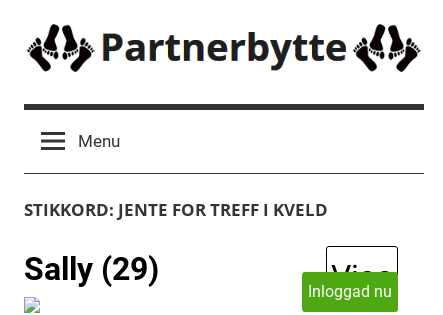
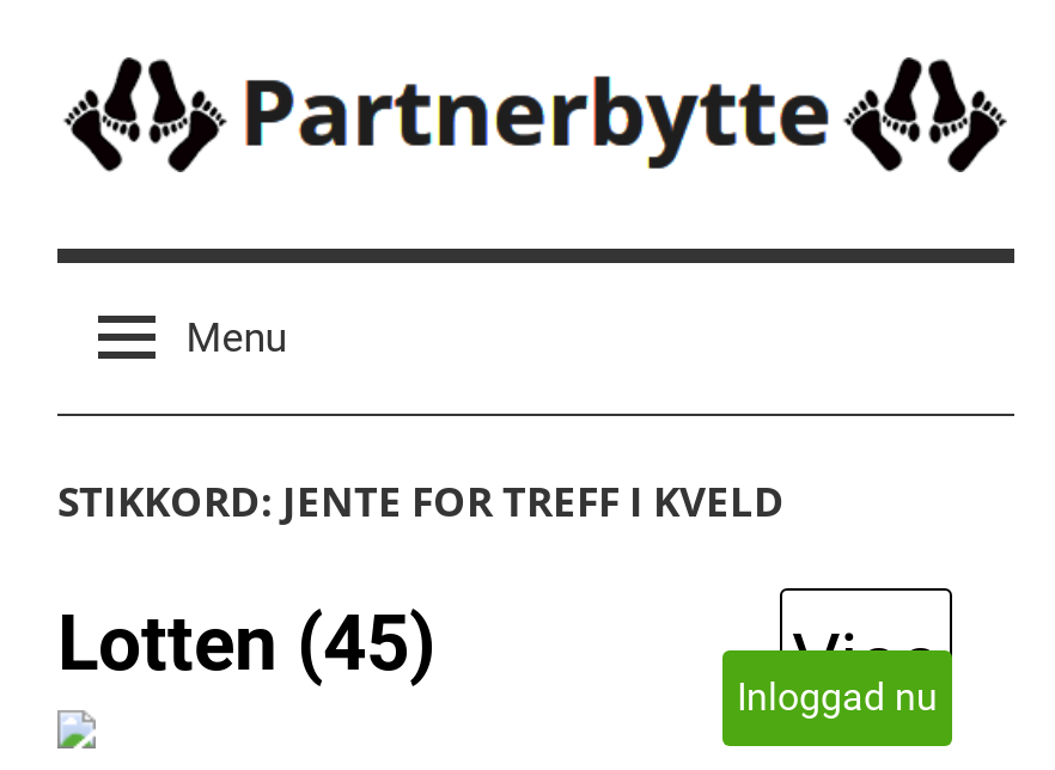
[24,250,159,288] Sally (29) -> [57,597,435,688] Lotten (45)

